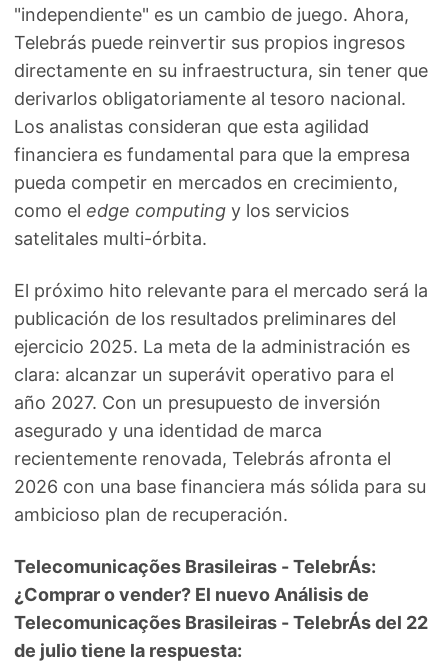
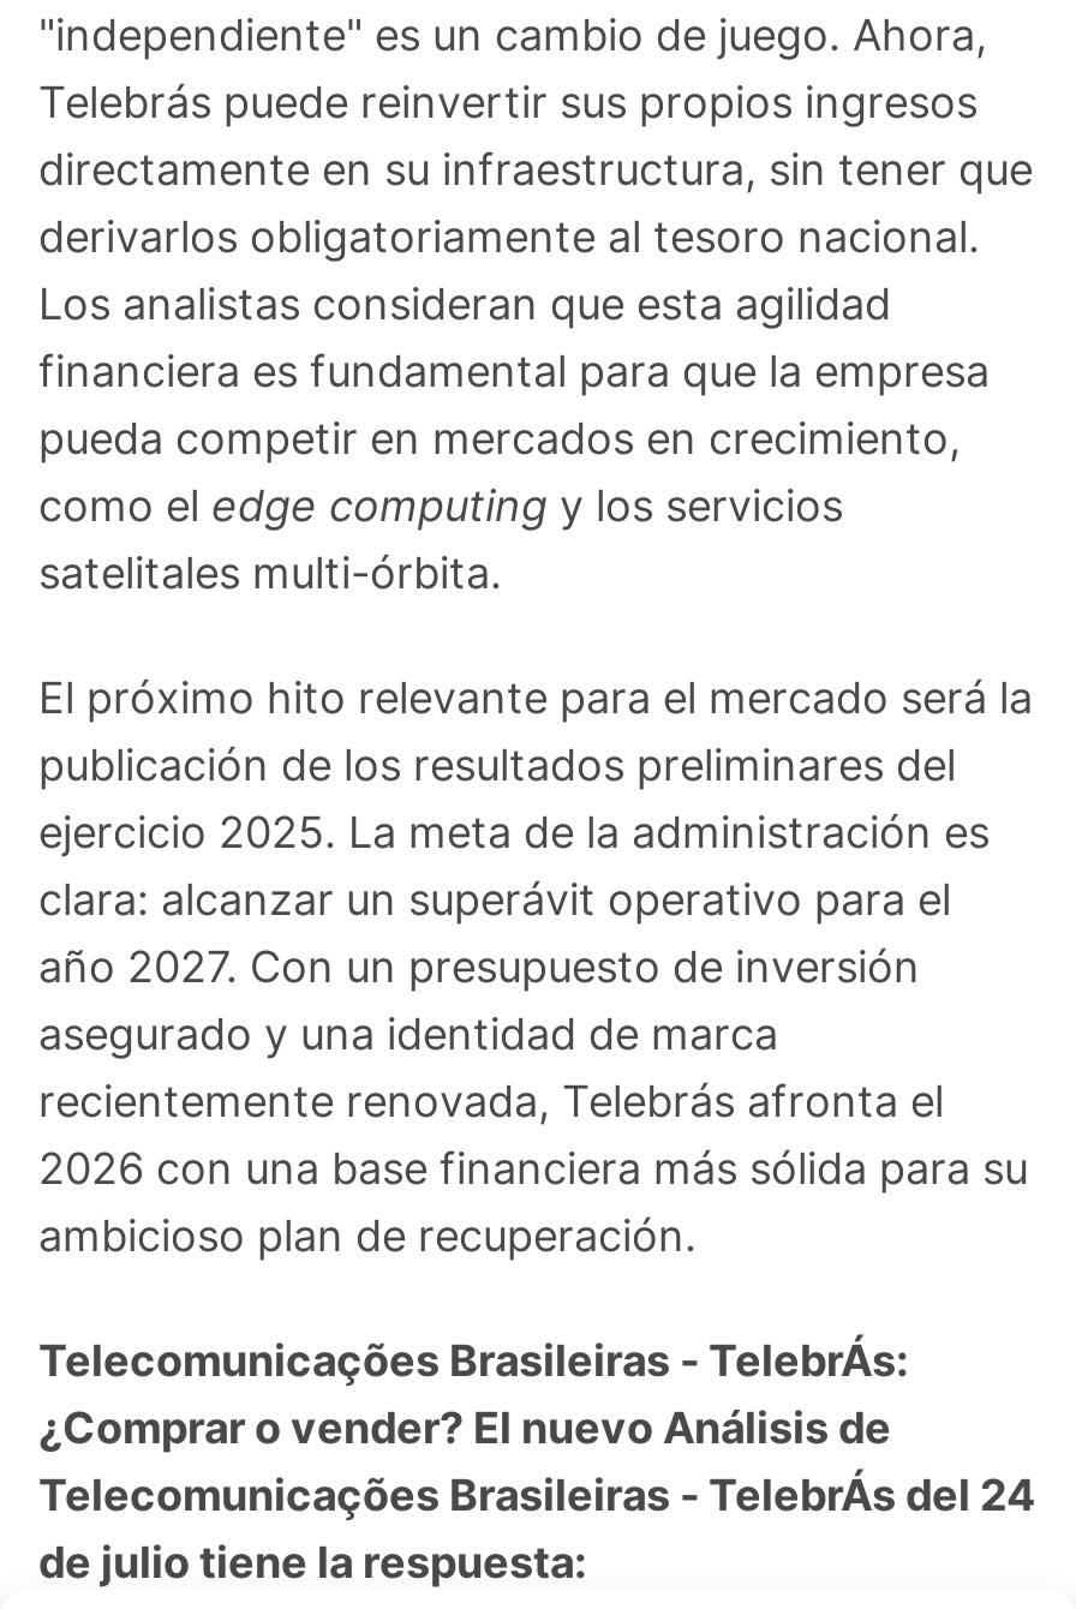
[14,612,428,633] Telecomunicações Brasileiras - TelebrÁs del 22 -> [38,1470,1035,1520] Telecomunicações Brasileiras - TelebrÁs del 24

